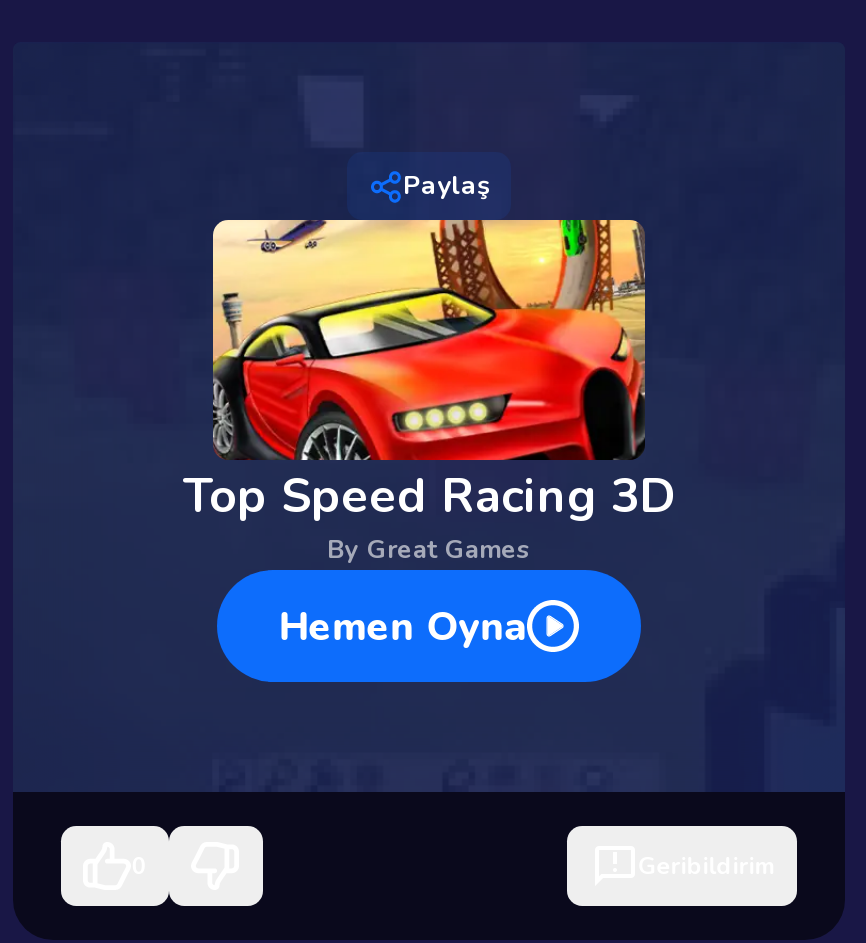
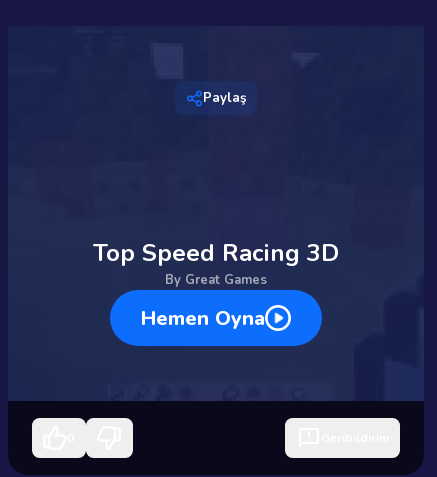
[211,218,647,460] [image] -> none

